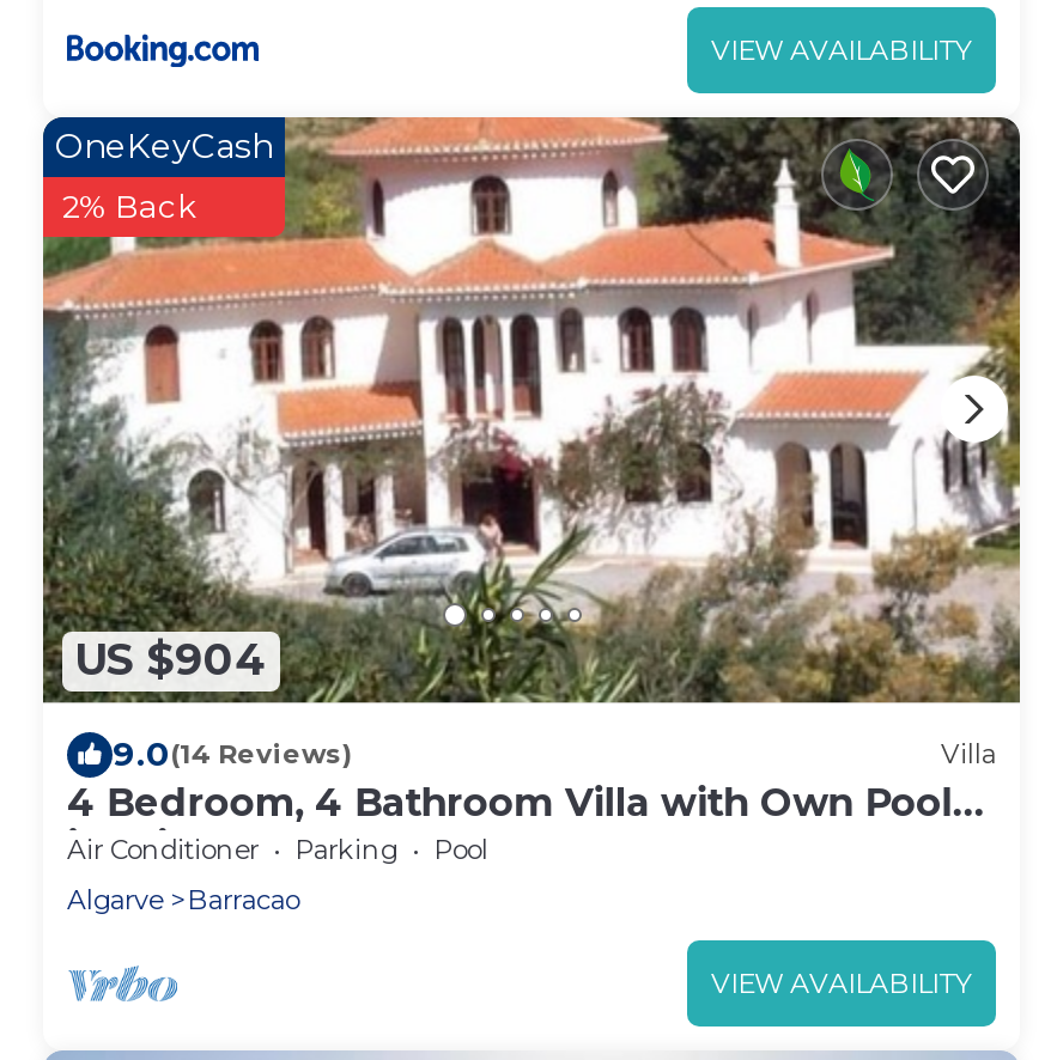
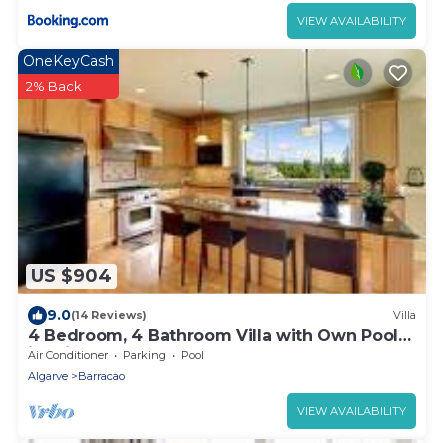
[41,115,1022,706] [image] -> [17,49,426,295] [image]

